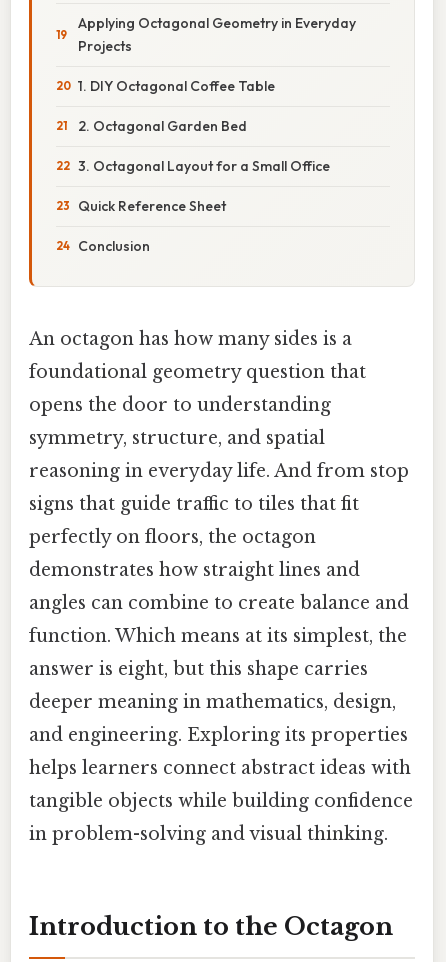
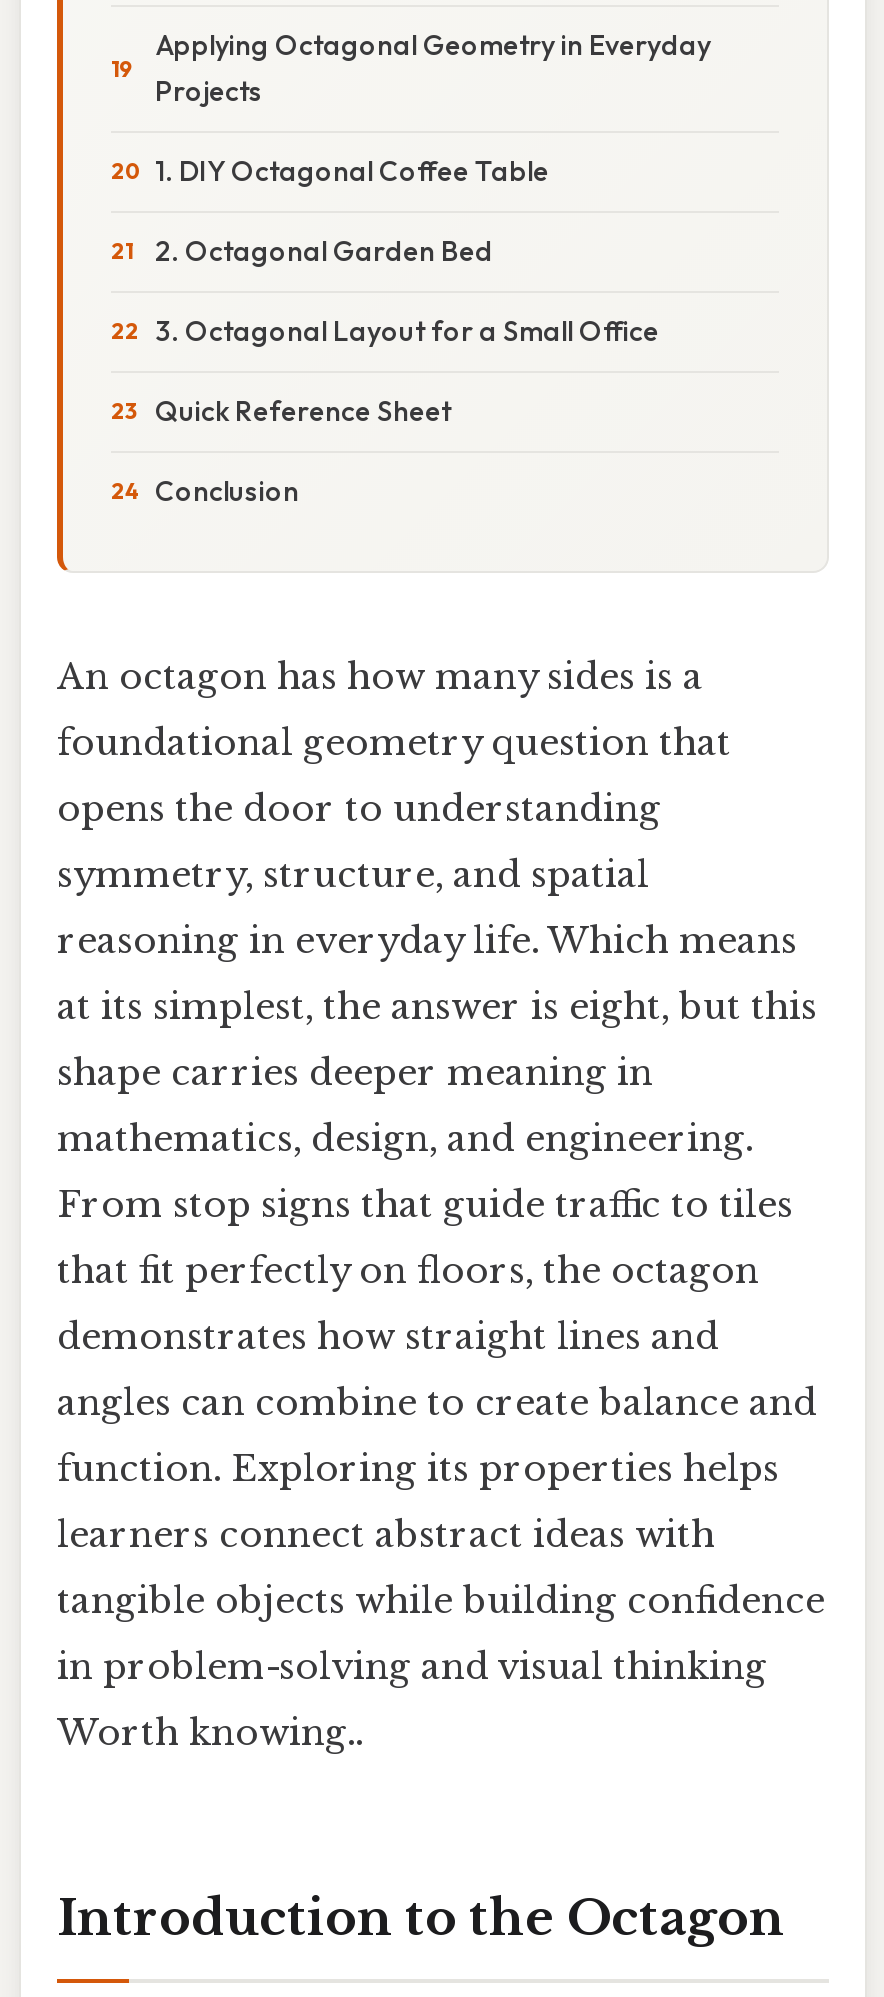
[29,460,409,548] reasoning in everyday life. And from stop | signs that guide traffic to tiles that fit | perfectly on floors, the octagon -> [57,919,817,1293] reasoning in everyday life. Which means | at its simplest, the answer is eight, but this | shape carries deeper meaning in | mathematics, design, and engineering. | From stop signs that guide traffic to tiles | that fit perfectly on floors, the octagon
moved [29,559,409,614] -> [57,1315,817,1425]: demonstrates how straight lines and | angles can combine to create balance and
[29,625,411,779] function. Which means at its simplest, the | answer is eight, but this shape carries | deeper meaning in mathematics, design, | and engineering. Exploring its properties | helps learners connect abstract ideas with -> [57,1447,779,1557] function. Exploring its properties helps | learners connect abstract ideas with
[29,823,388,845] in problem-solving and visual thinking. -> [57,1645,767,1755] in problem-solving and visual thinking | Worth knowing..

